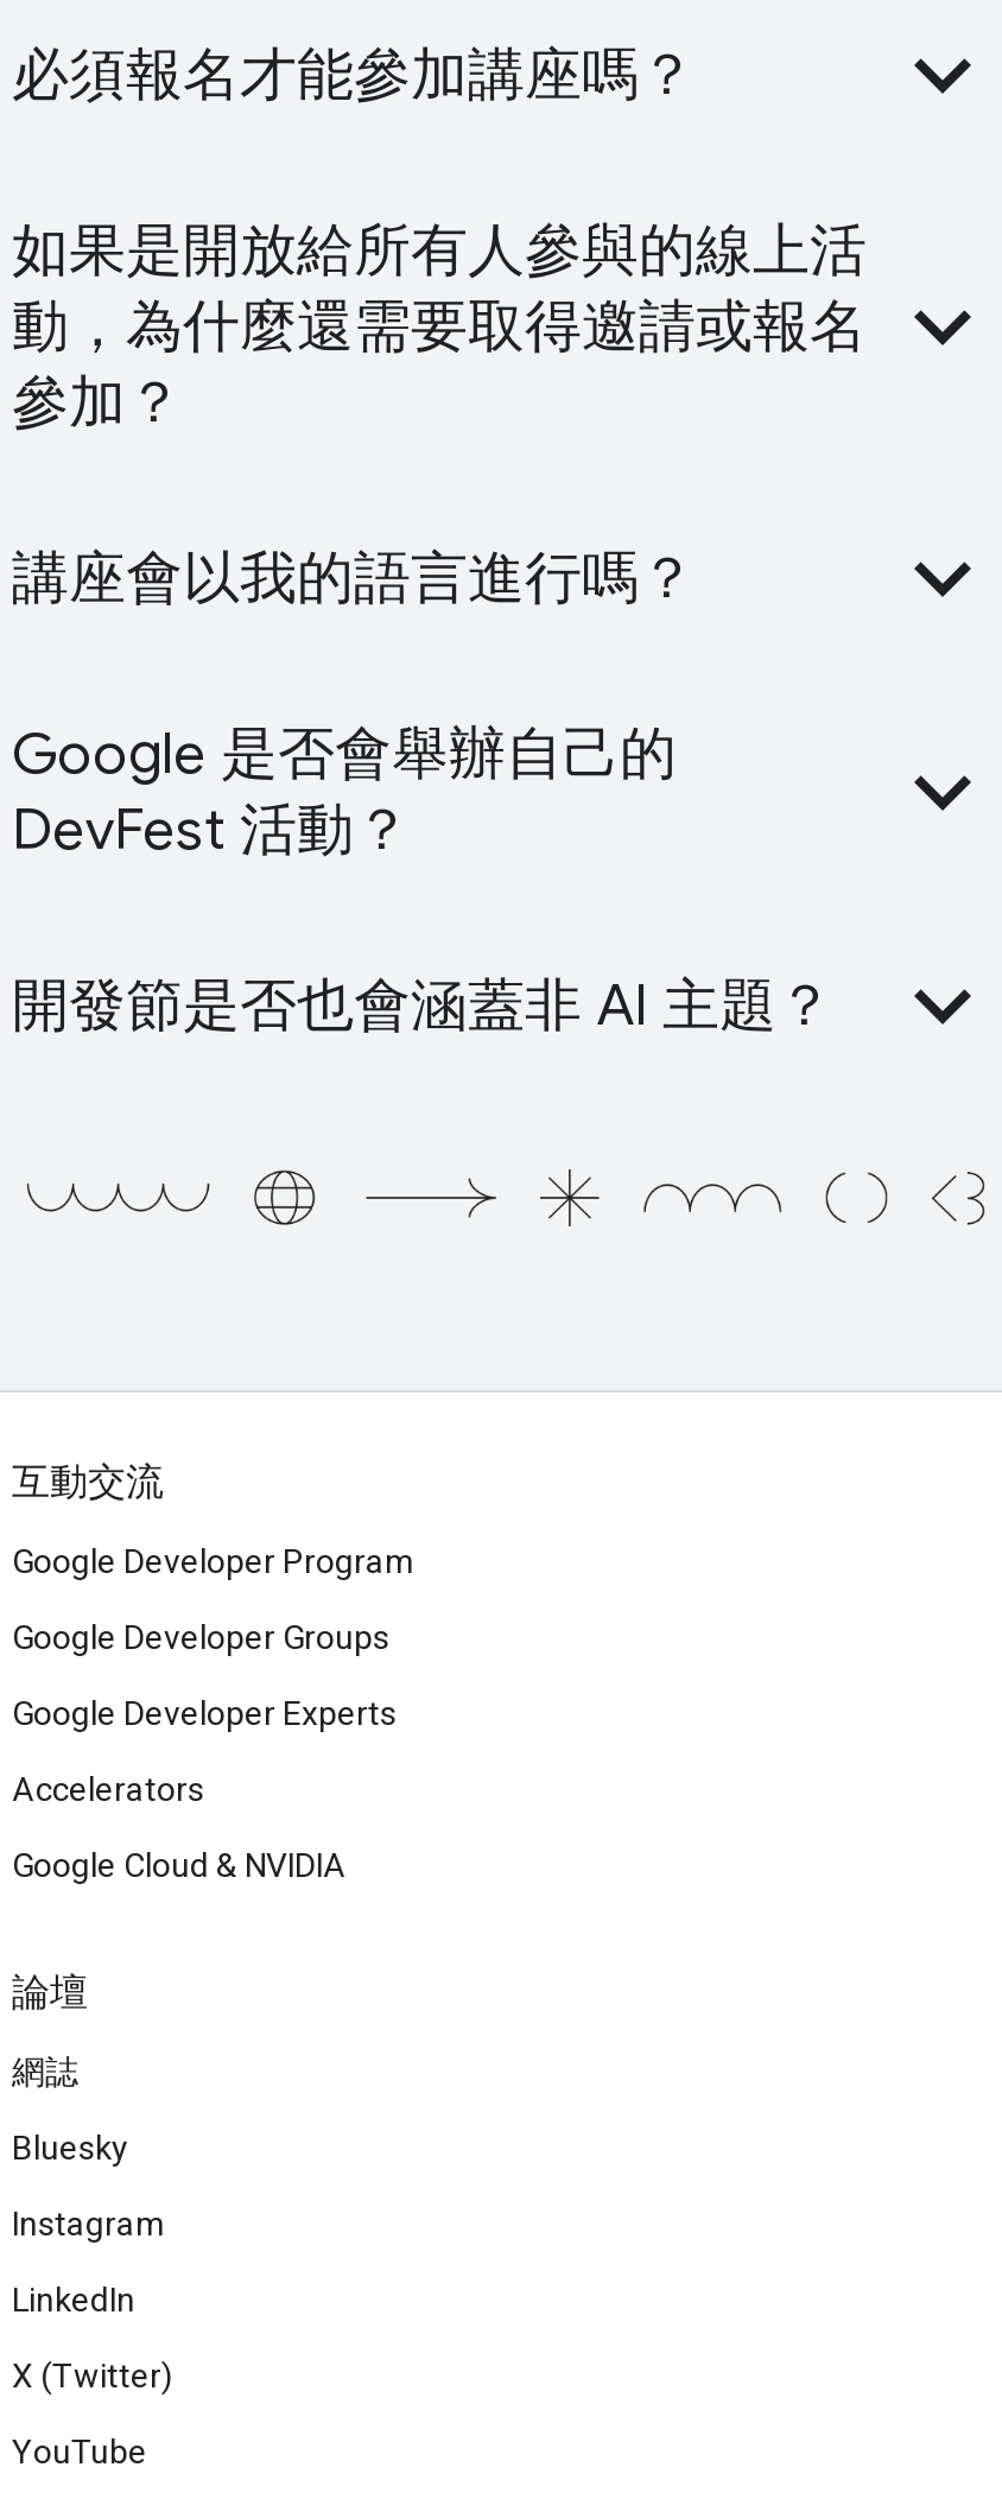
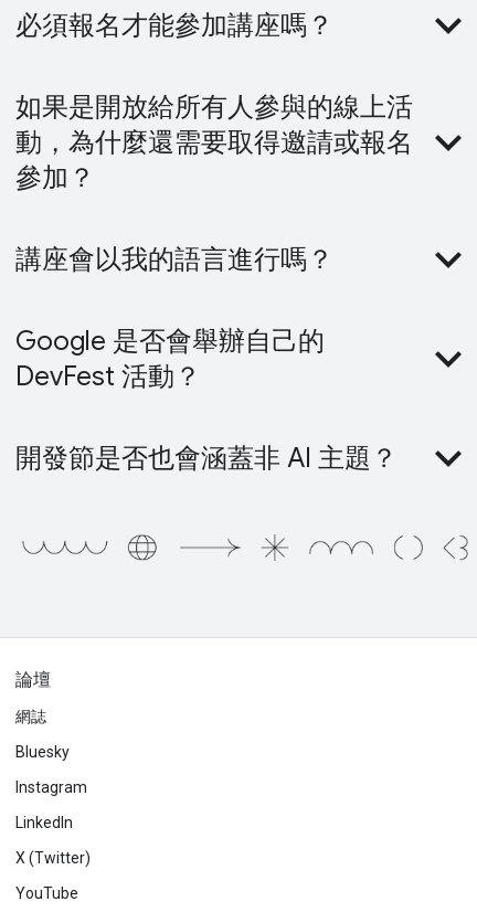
[12,1459,416,1884] 互動交流 | Google Developer Program | Google Developer Groups | Google Developer Experts | Accelerators | Google Cloud & NVIDIA -> none

